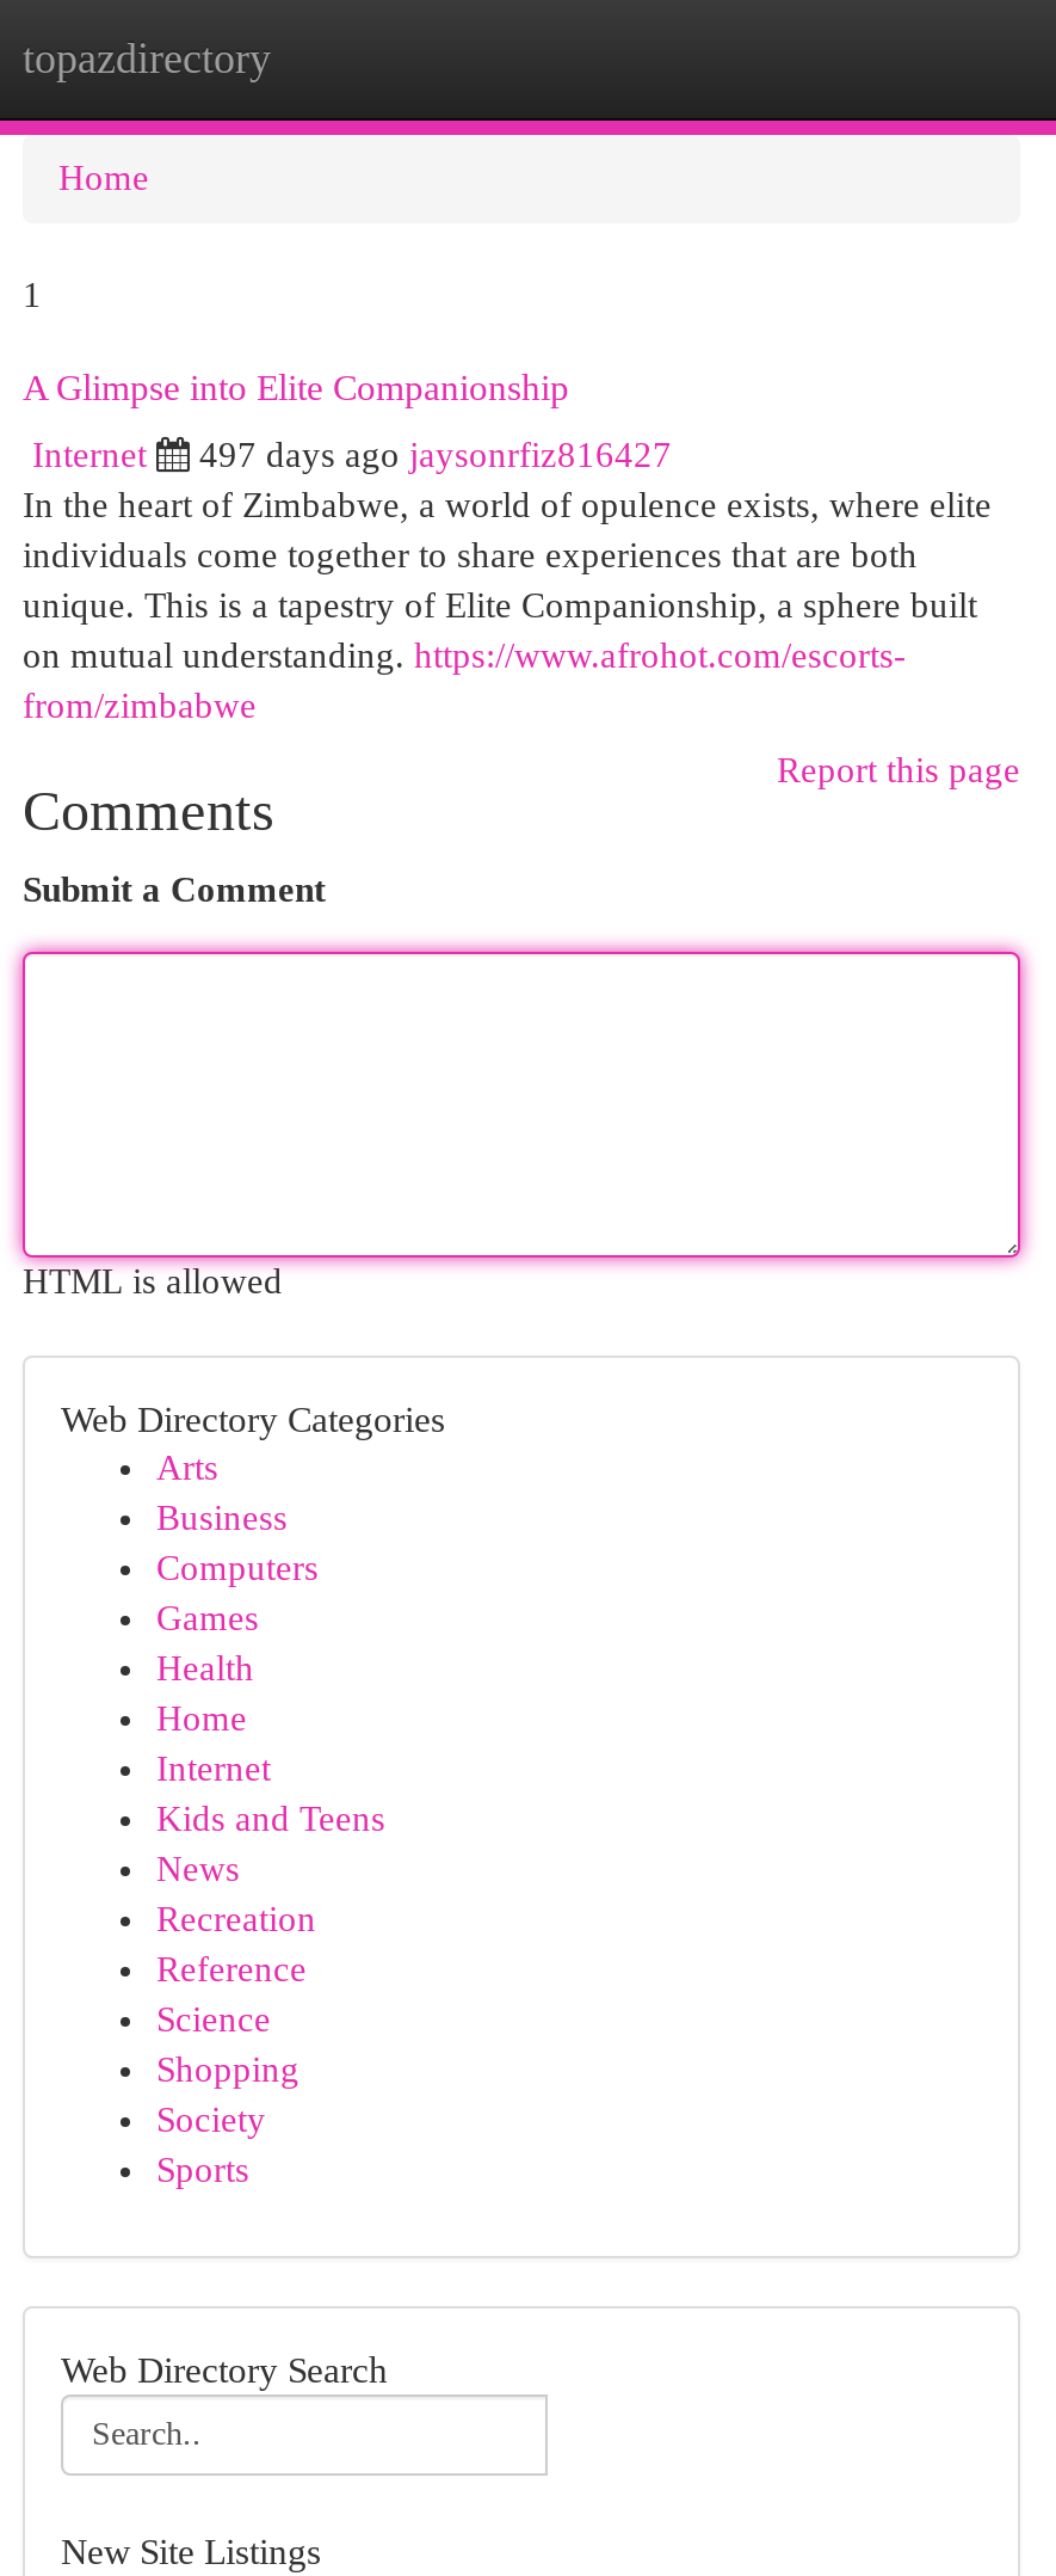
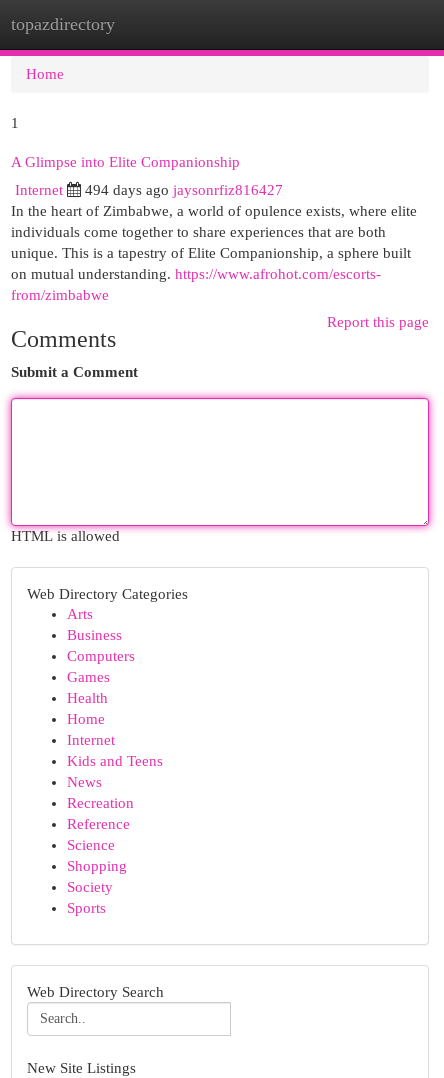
[199,436,672,474] 497 days ago jaysonrfiz816427 -> [85,182,283,198] 494 days ago jaysonrfiz816427

